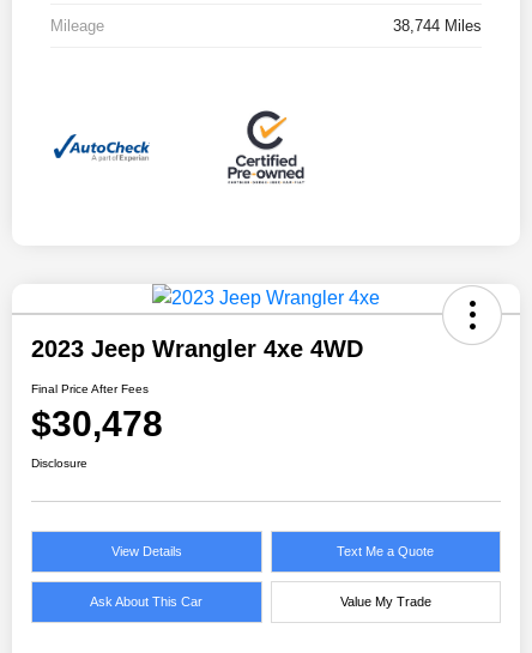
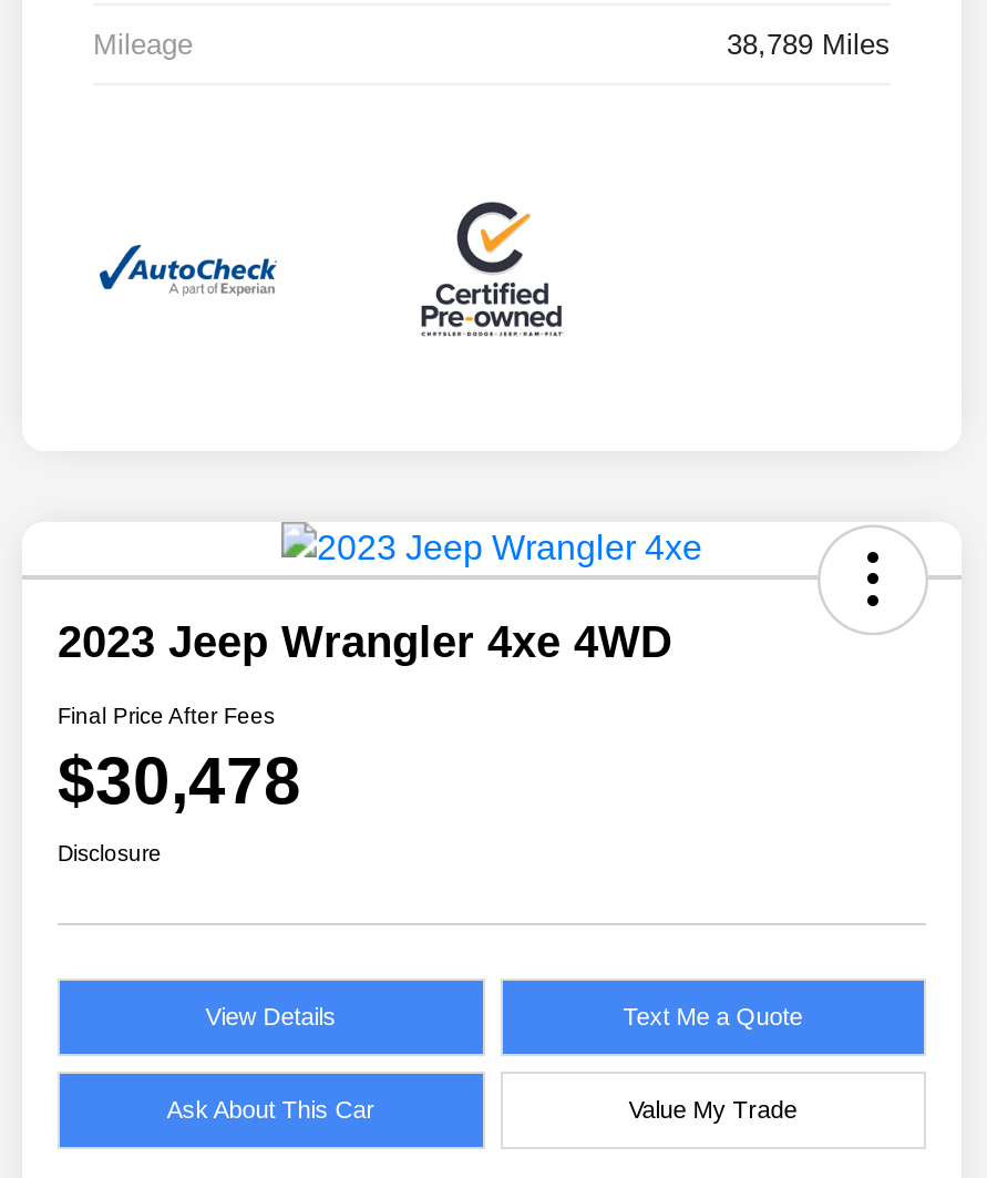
[393,17,482,35] 38,744 Miles -> [727,27,891,61] 38,789 Miles

